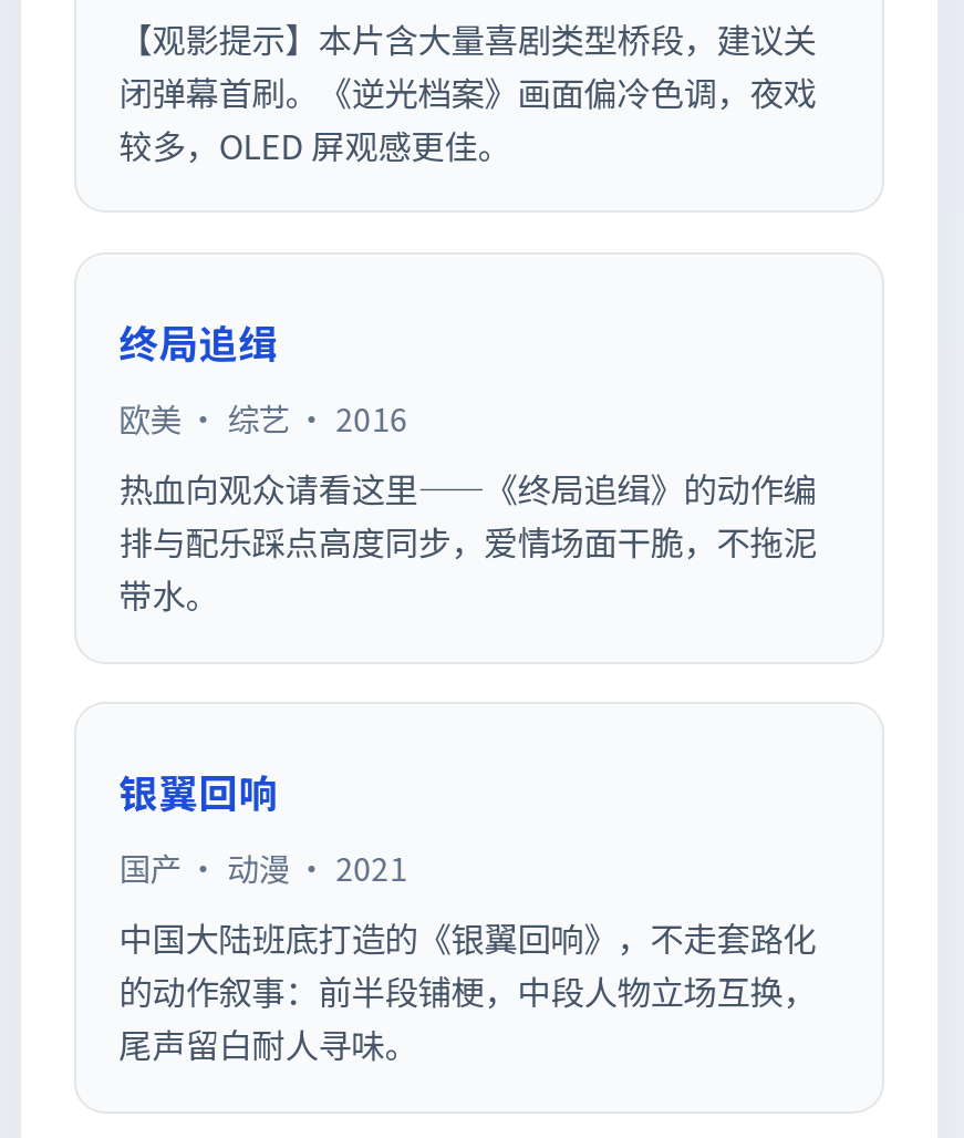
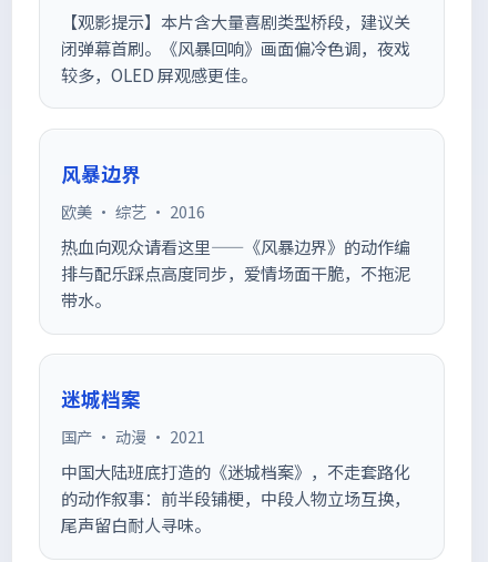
[119,66,816,114] 闭弹幕首刷。《逆光档案》画面偏冷色调，夜戏 -> [61,35,411,60] 闭弹幕首刷。《风暴回响》画面偏冷色调，夜戏
[119,315,278,370] 终局追缉 -> [61,160,141,187] 风暴边界
[119,463,816,512] 热血向观众请看这里——《终局追缉》的动作编 -> [61,234,411,258] 热血向观众请看这里——《风暴边界》的动作编
[119,765,278,820] 银翼回响 -> [61,385,141,413] 迷城档案
[119,913,816,962] 中国大陆班底打造的《银翼回响》，不走套路化 -> [61,459,411,484] 中国大陆班底打造的《迷城档案》，不走套路化

